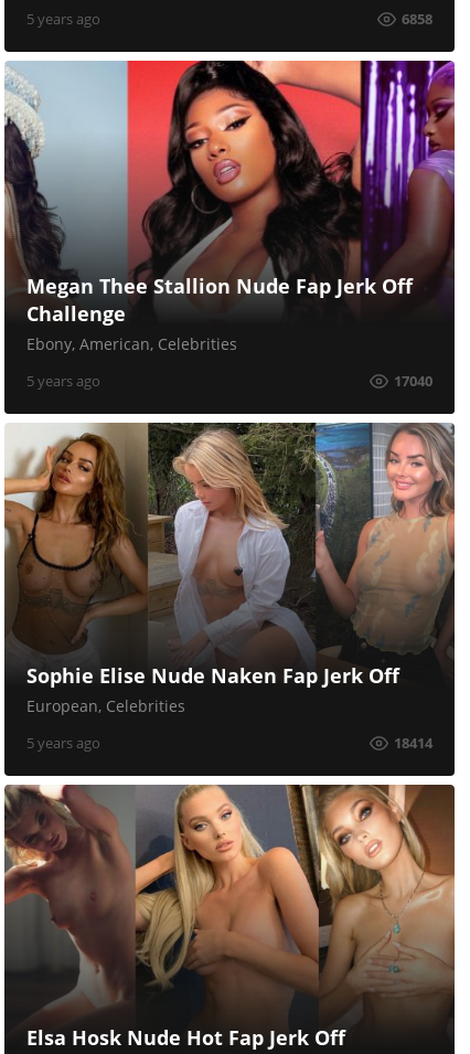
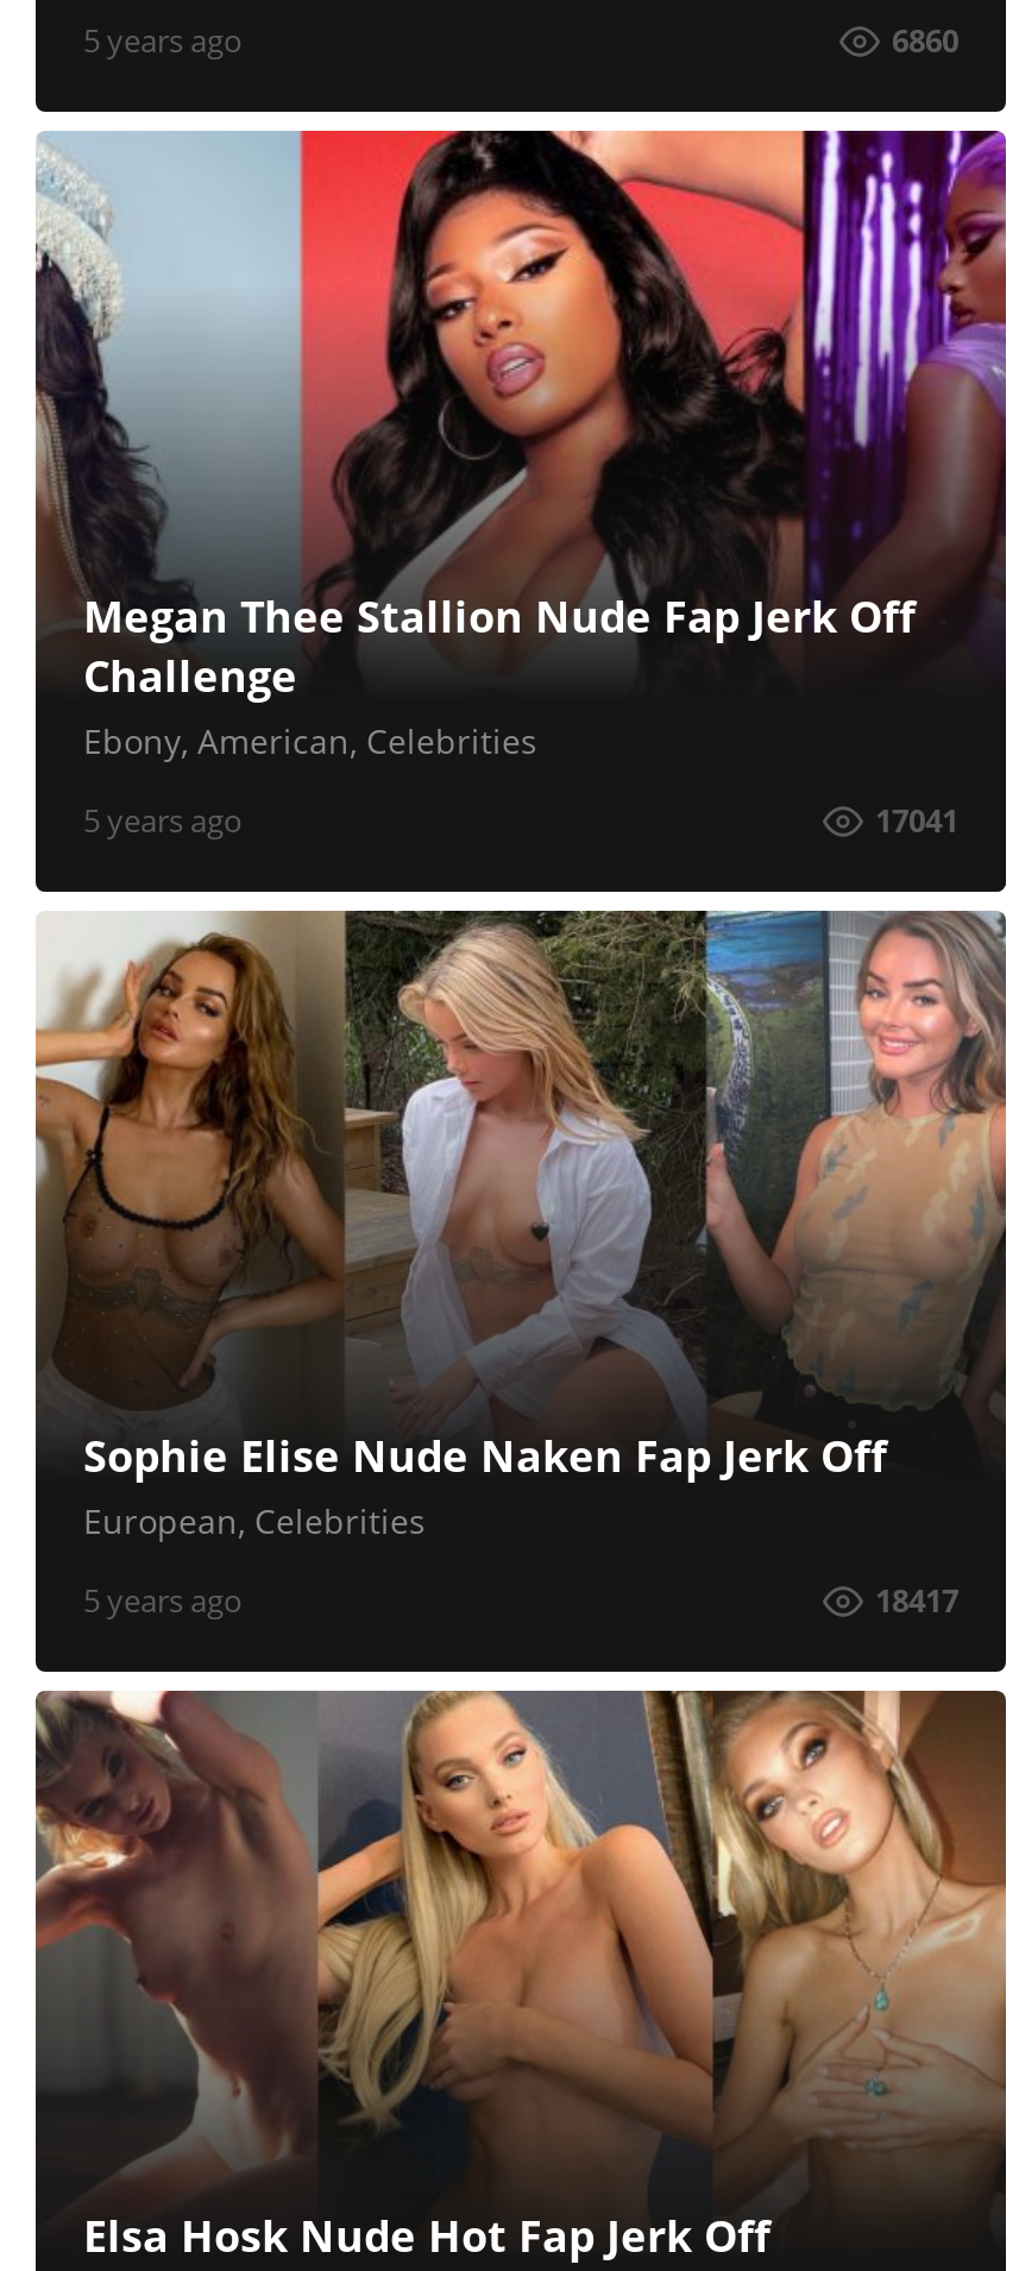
[402,9,432,29] 6858 -> [892,19,958,62] 6860
[394,371,432,391] 17040 -> [875,799,958,842] 17041
[394,733,432,753] 18414 -> [875,1579,958,1622] 18417

